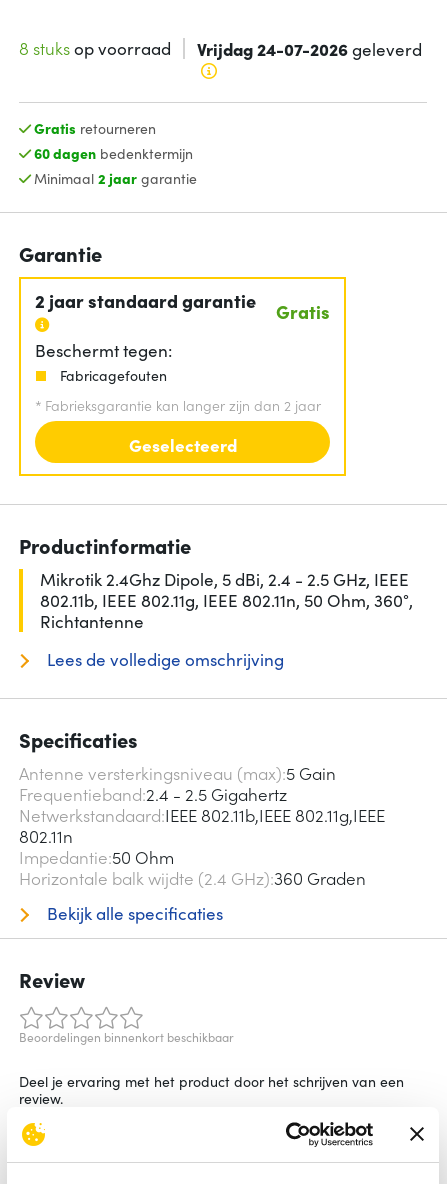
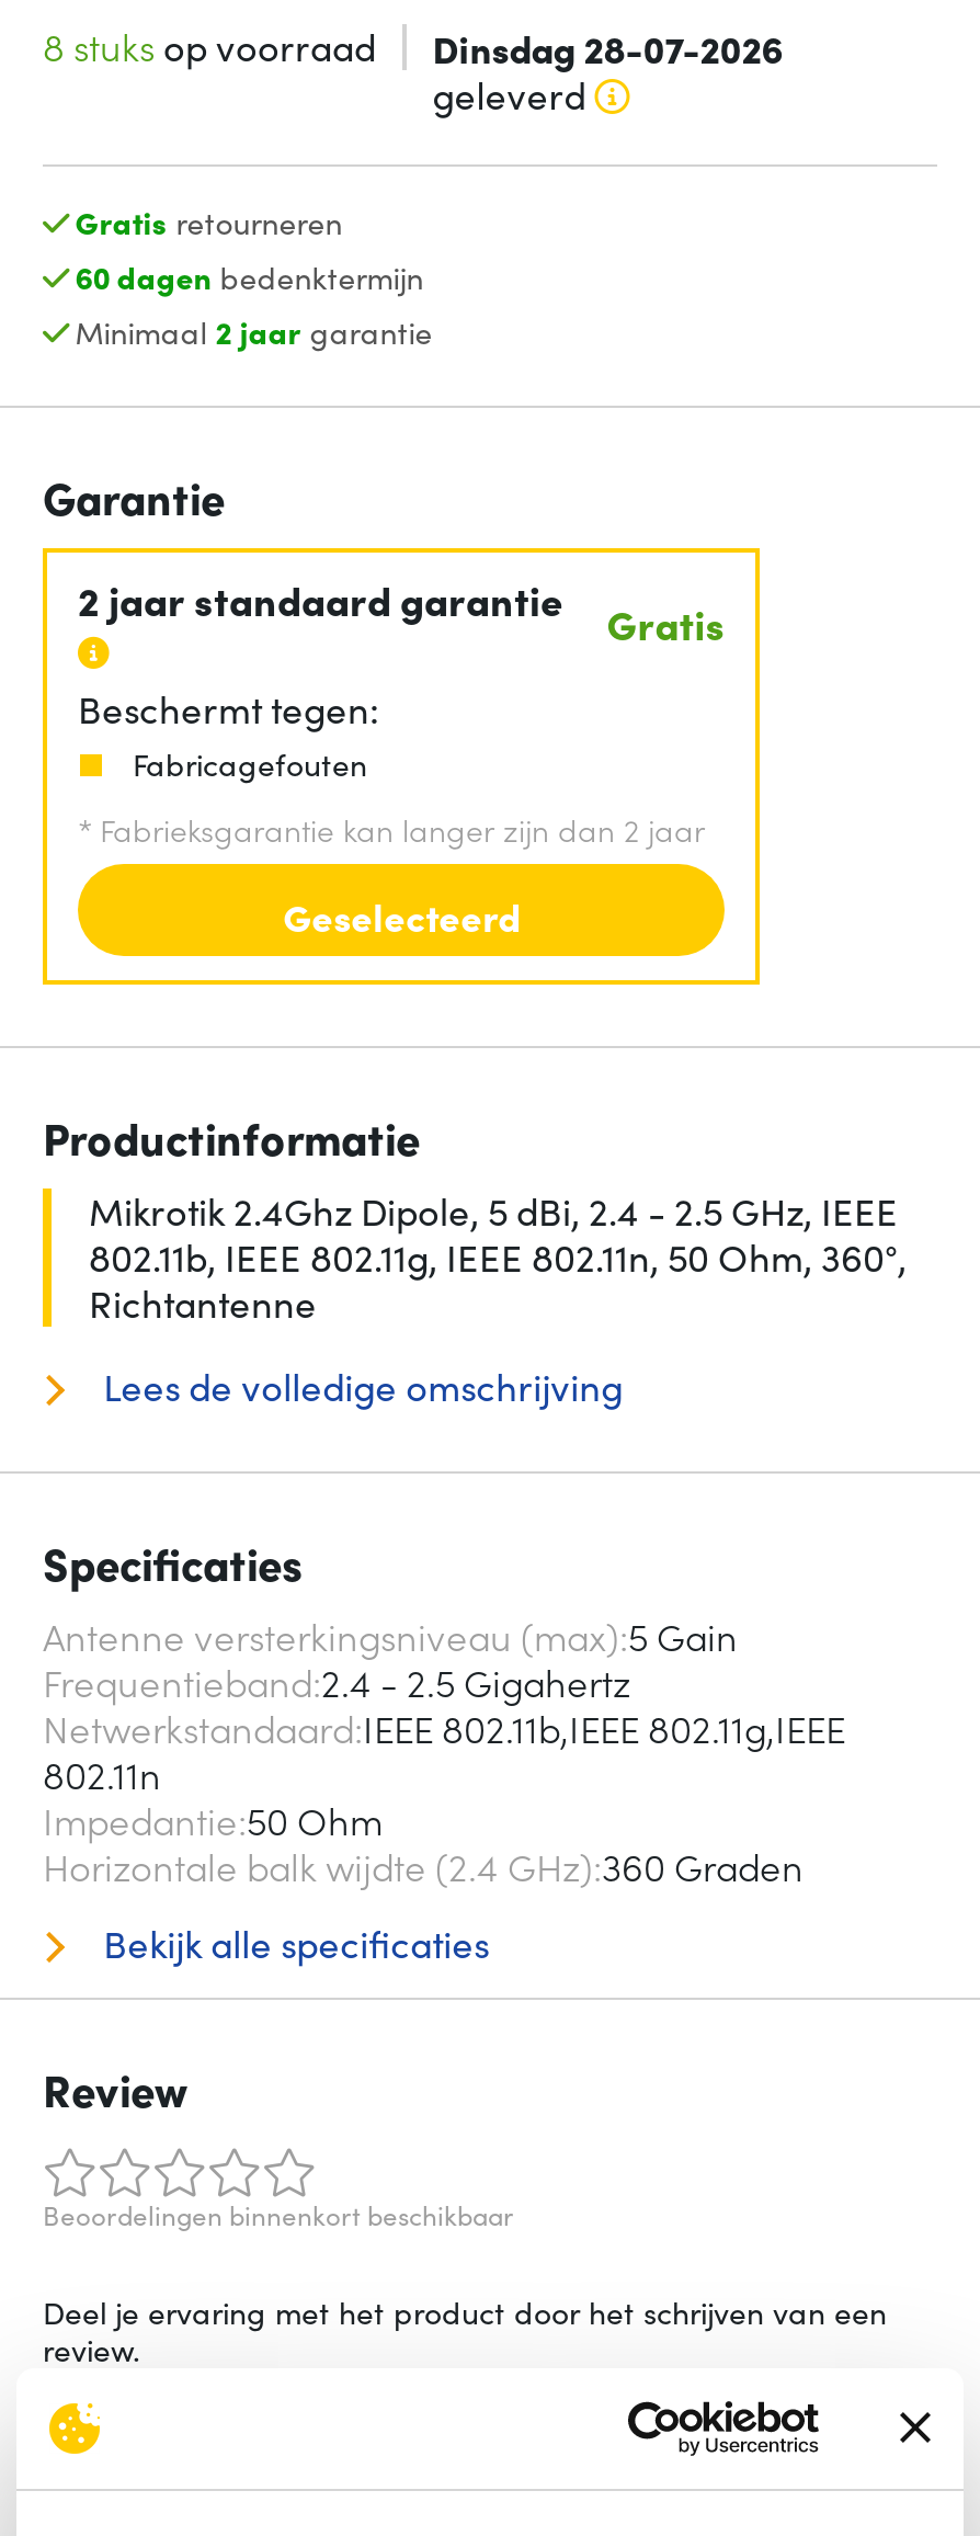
[197,37,422,61] Vrijdag 24-07-2026 geleverd -> [433,22,783,120] Dinsdag 28-07-2026 | geleverd

